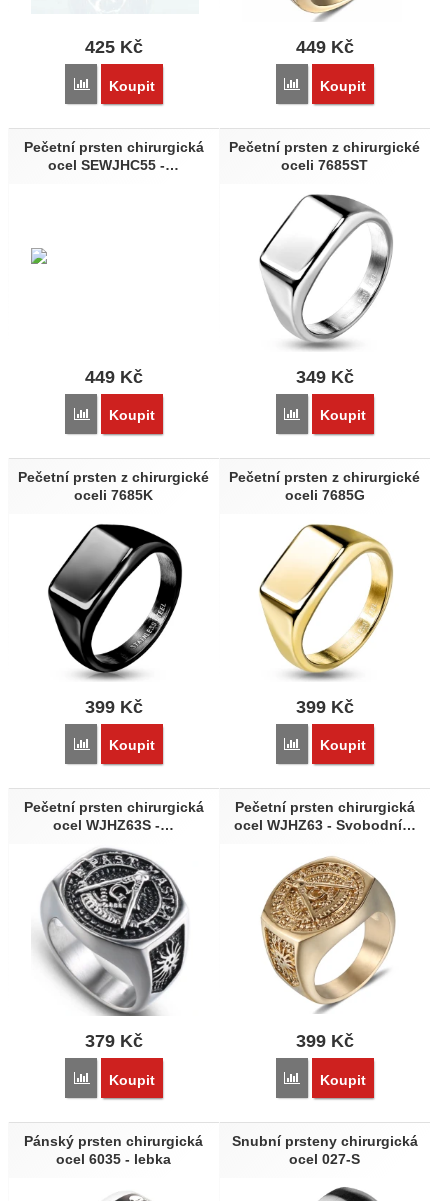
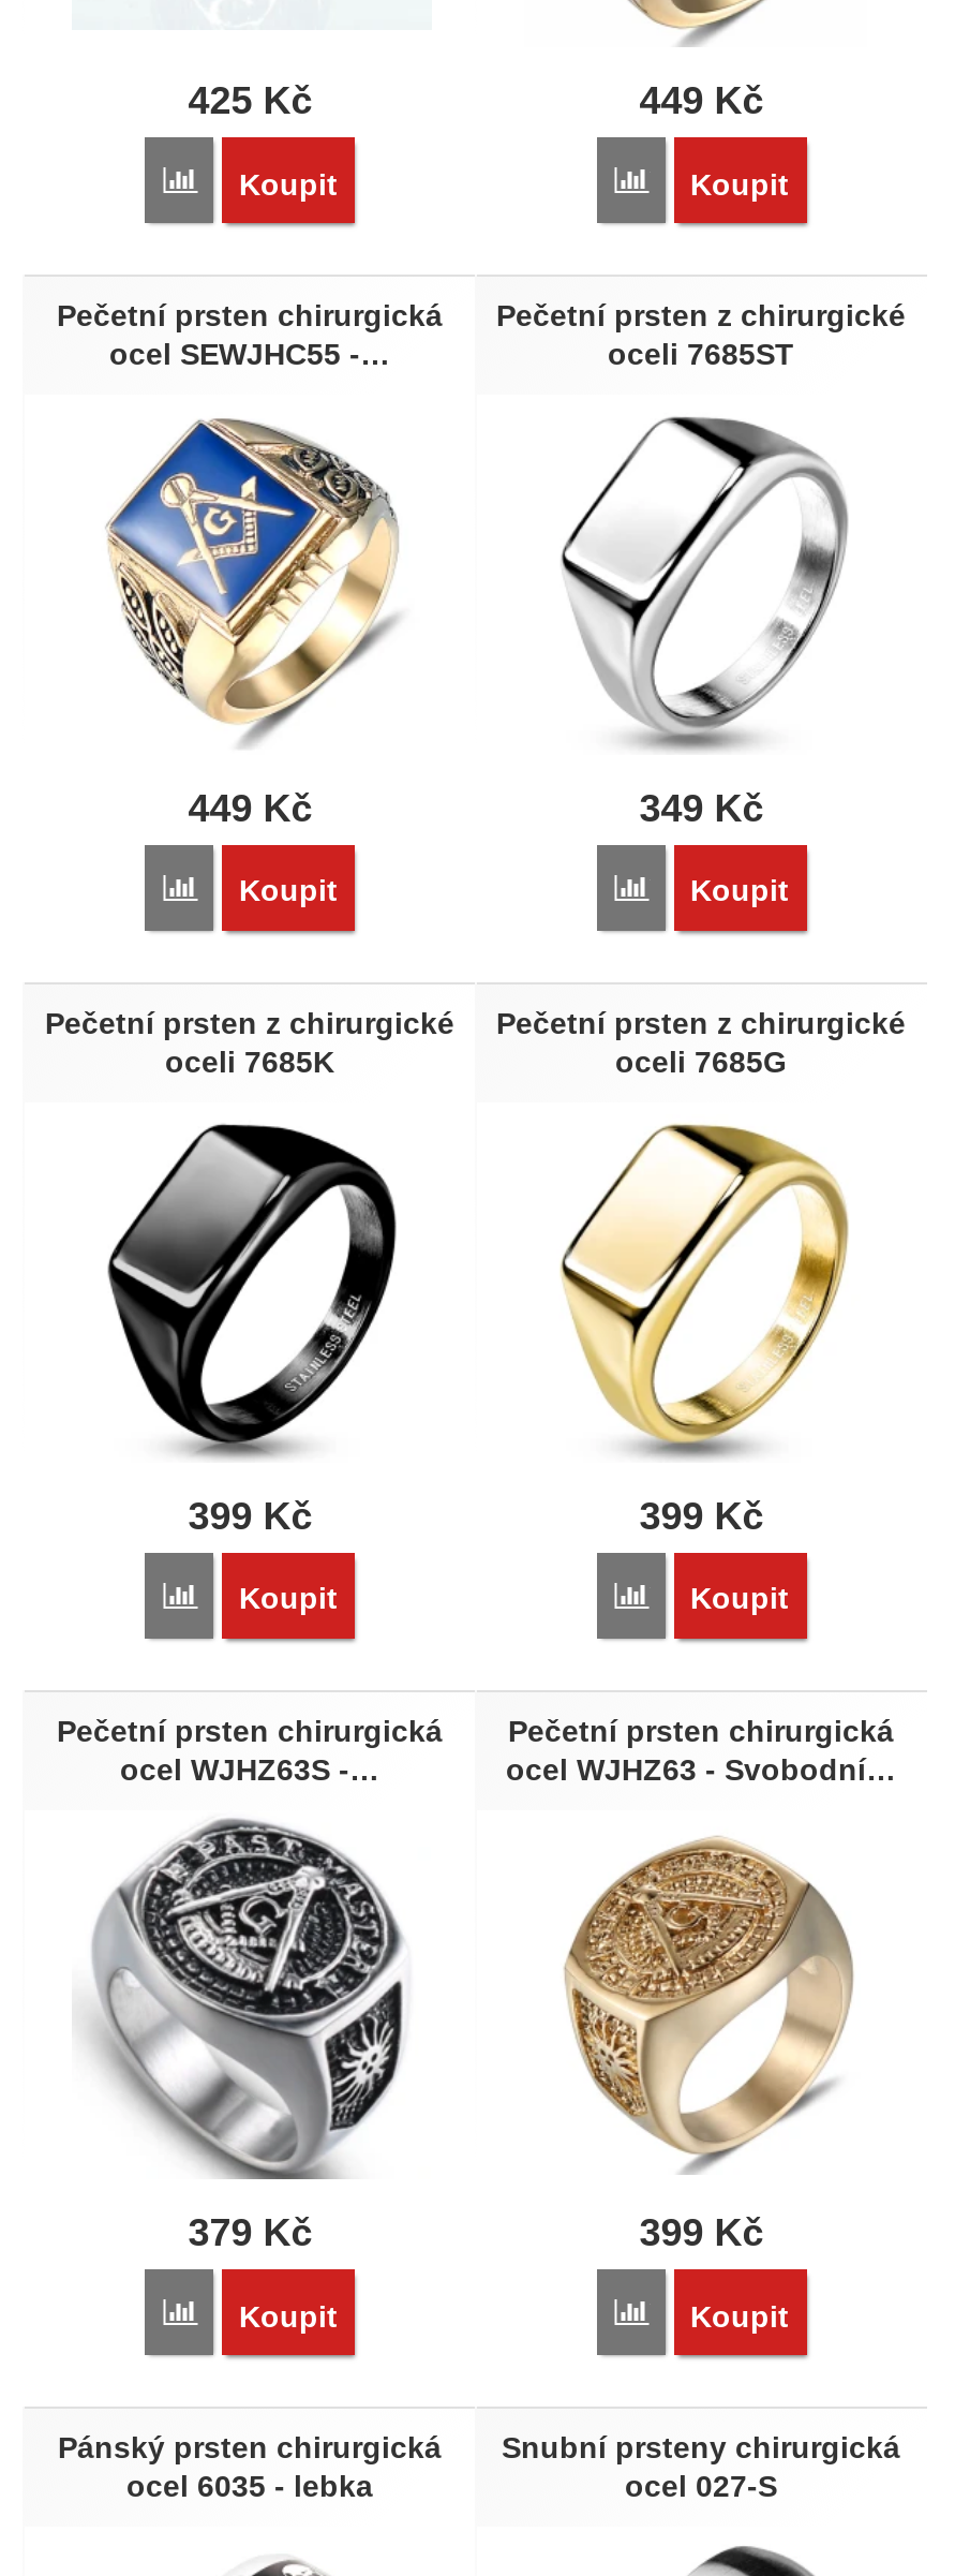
none -> [72,416,400,746] [image]

